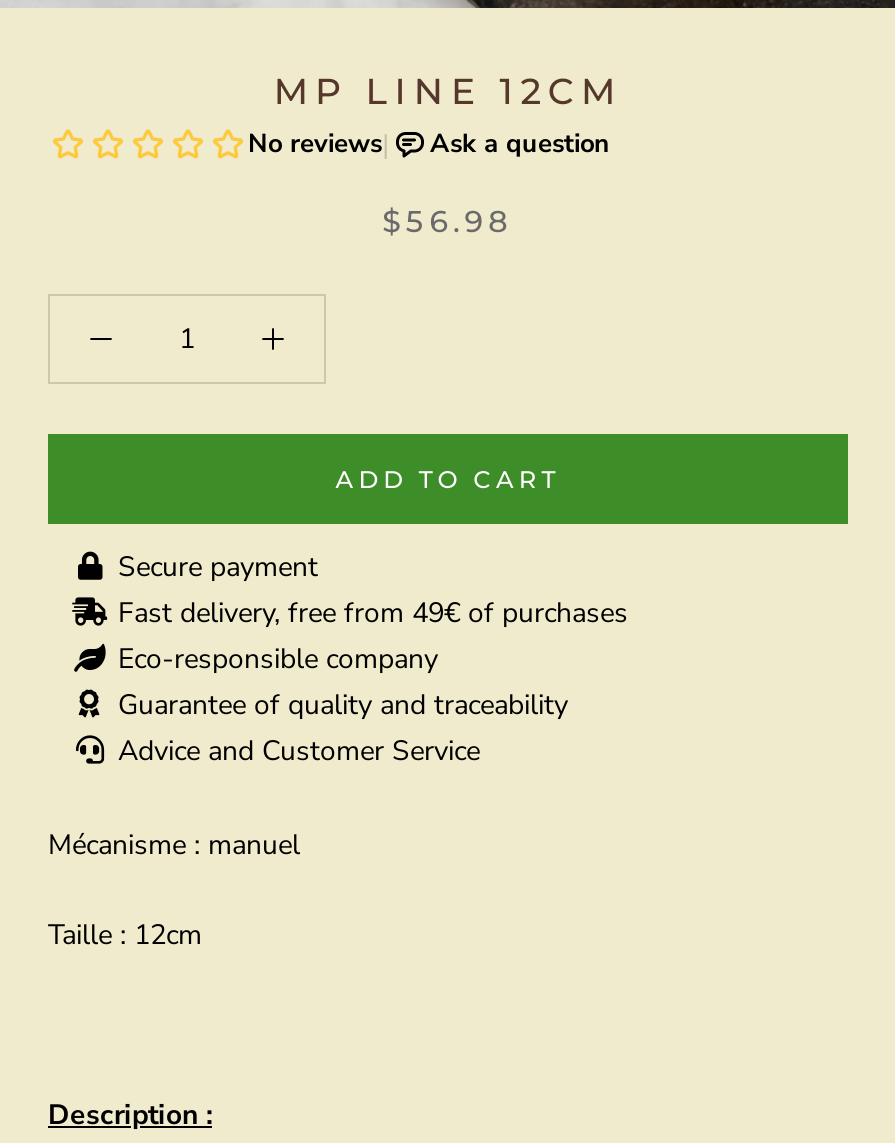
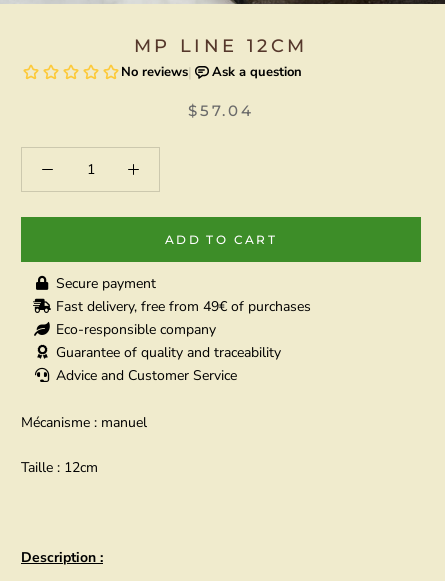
[382,201,514,239] $56.98 -> [188,101,254,120] $57.04

